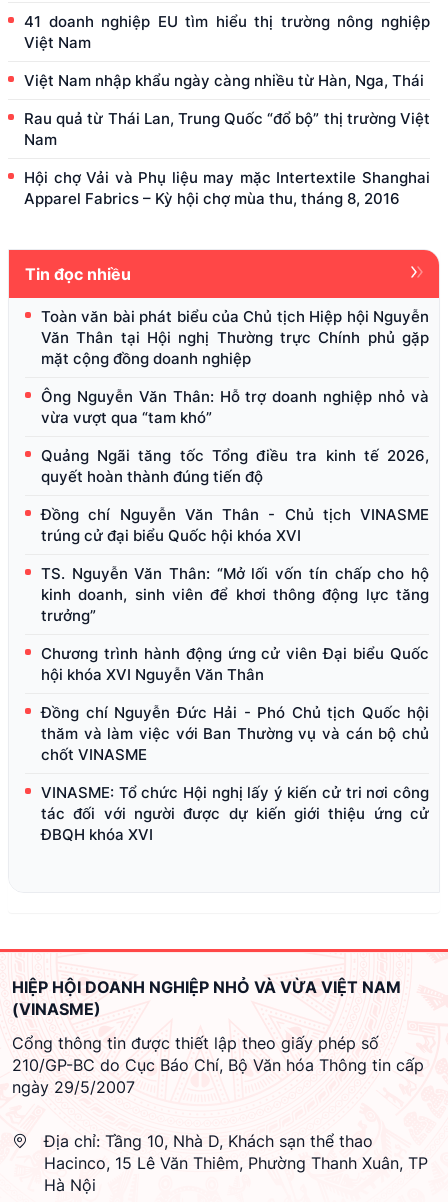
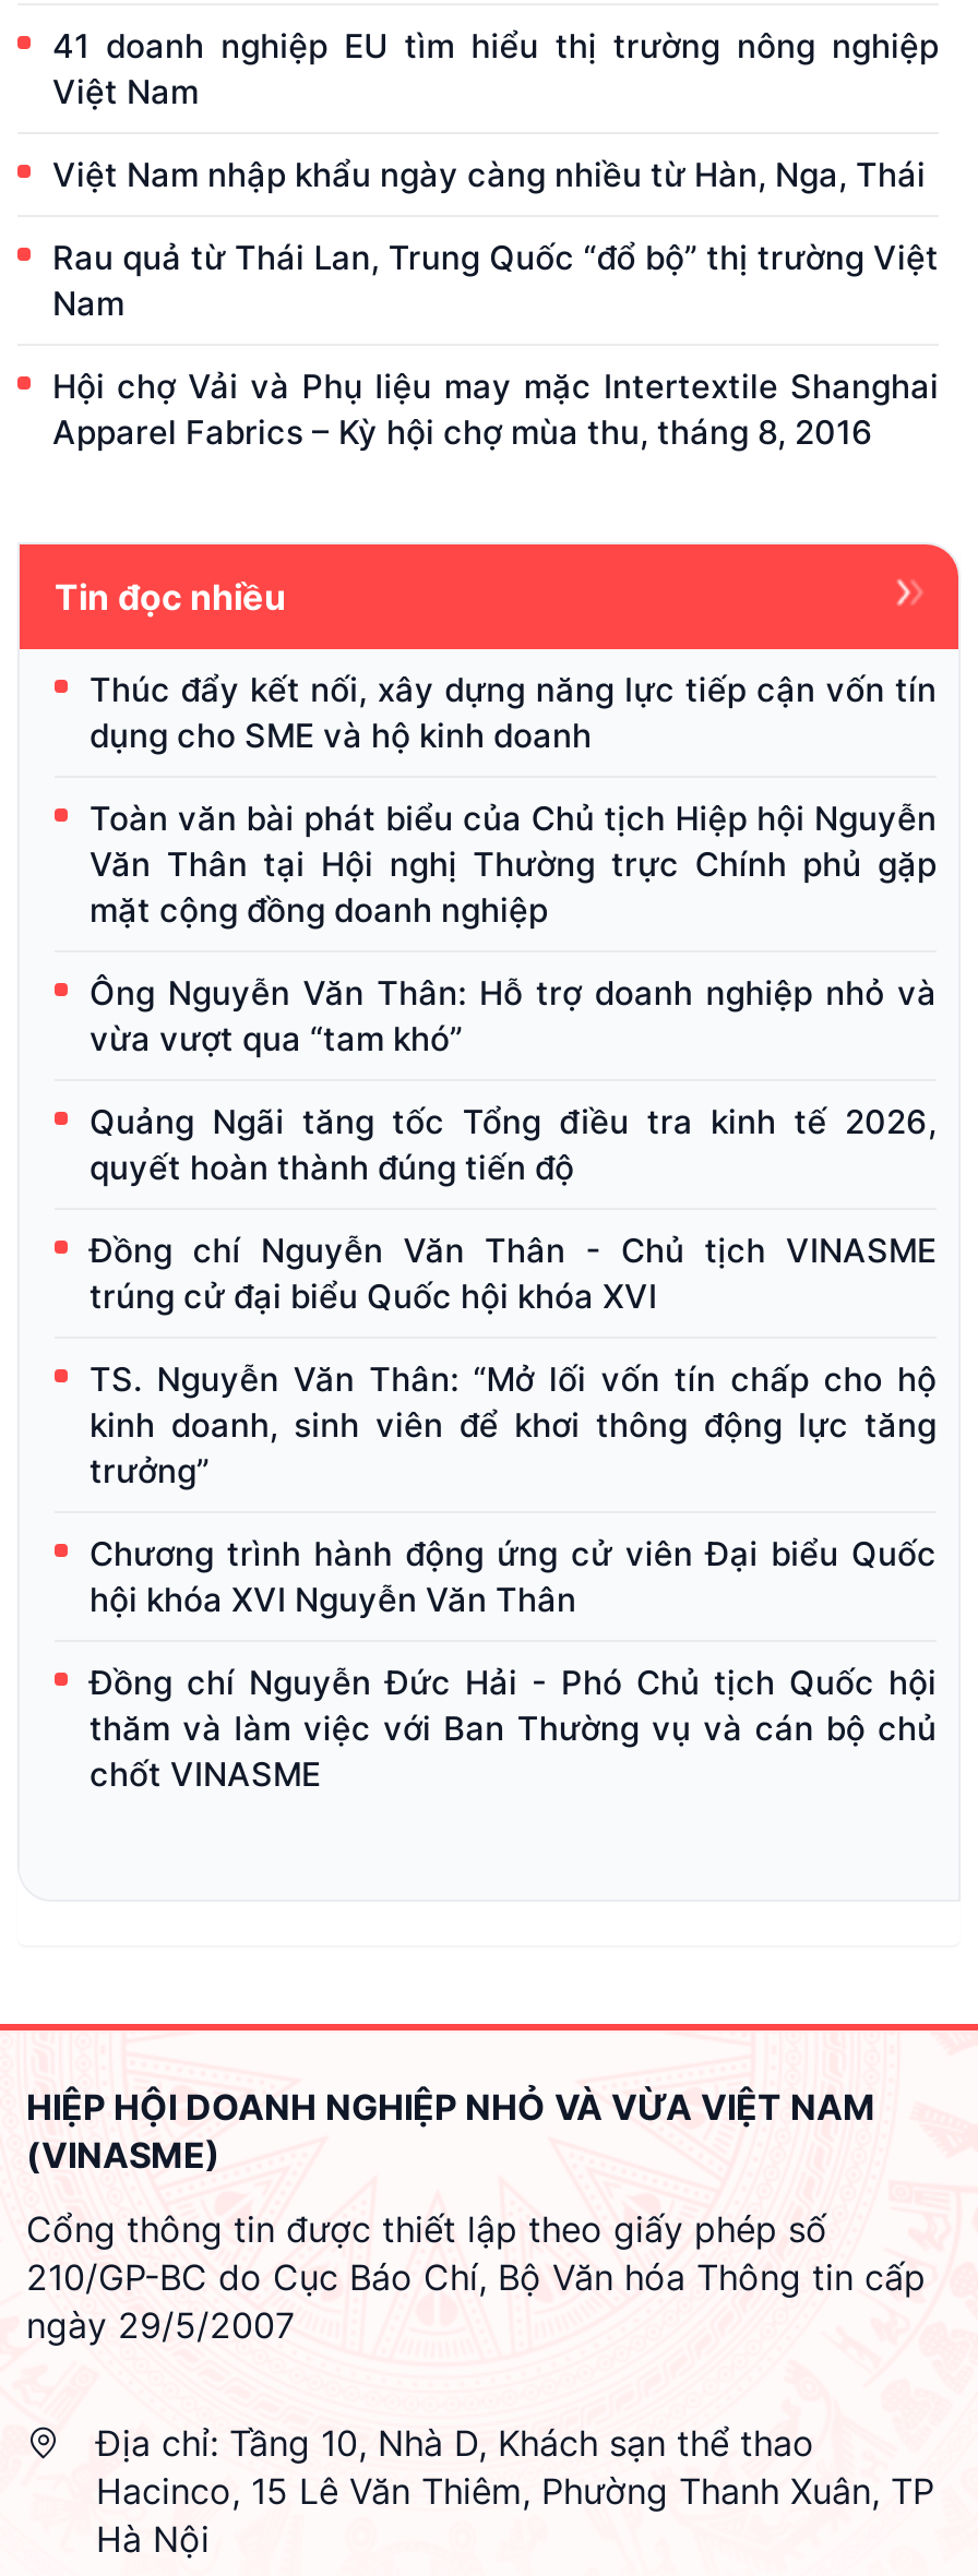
none -> [90,669,937,757] Thúc đẩy kết nối, xây dựng năng lực tiếp cận vốn tín | dụng cho SME và hộ kinh doanh
moved [41,307,429,764] -> [90,798,937,1795]: Toàn văn bài phát biểu của Chủ tịch Hiệp hội Nguyễn | Văn Thân tại Hội nghị Thường trực Chính phủ gặp | mặt cộng đồng doanh nghiệp | ... | thăm và làm việc với Ban Thường vụ và cán bộ chủ | chốt VINASME
[41,783,429,844] VINASME: Tổ chức Hội nghị lấy ý kiến cử tri nơi công | tác đối với người được dự kiến giới thiệu ứng cử | ĐBQH khóa XVI -> none

